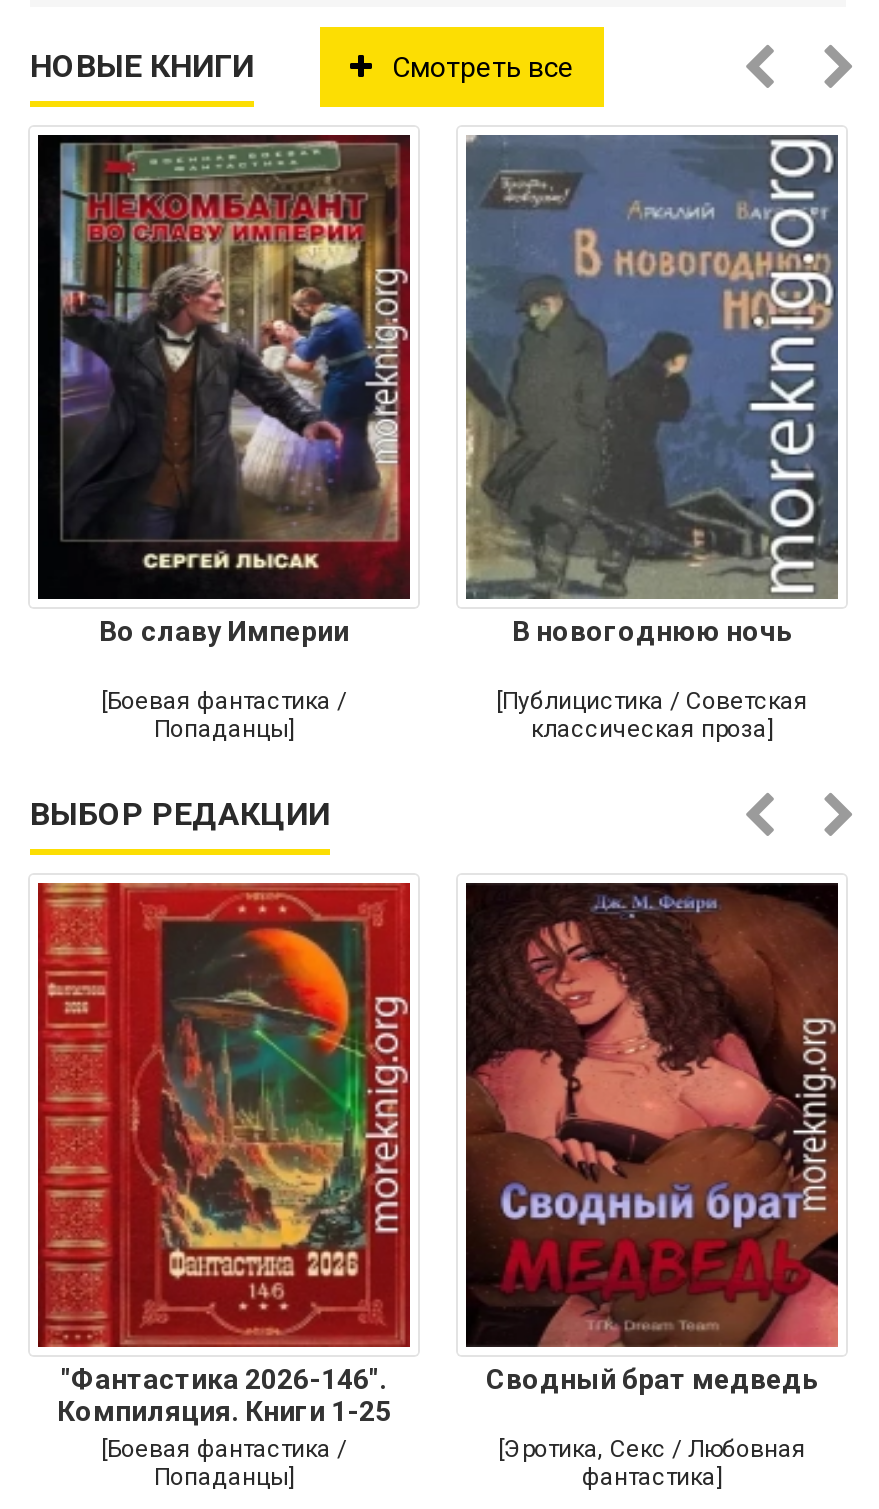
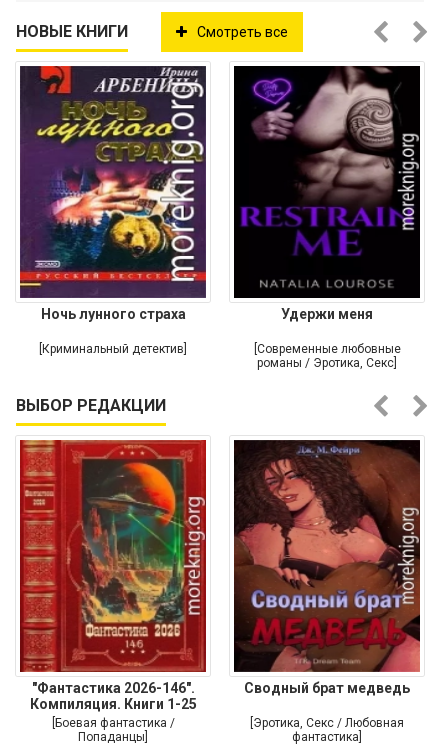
[36,133,412,647] [image] | Во славу Империи -> [19,65,207,322] [image] | Ночь лунного страха
[464,133,840,647] [image] | В новогоднюю ночь -> [233,65,421,322] [image] | Удержи меня
[101,687,347,743] [Боевая фантастика / | Попаданцы] -> [39,342,187,356] [Криминальный детектив]
[496,687,808,743] [Публицистика / Советская | классическая проза] -> [253,342,400,370] [Современные любовные | романы / Эротика, Секс]

